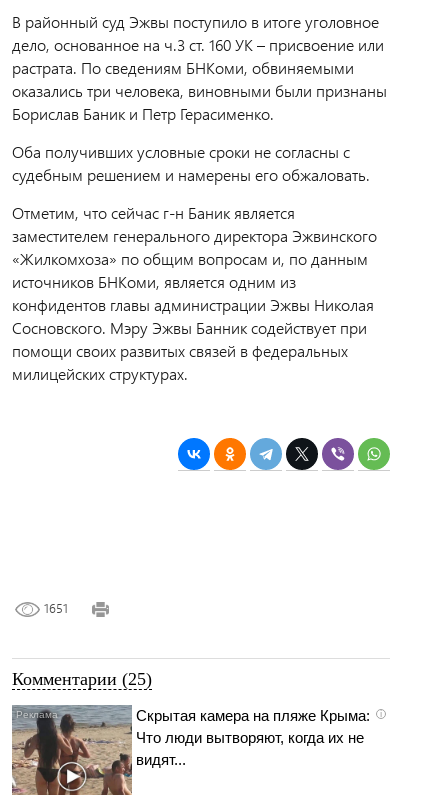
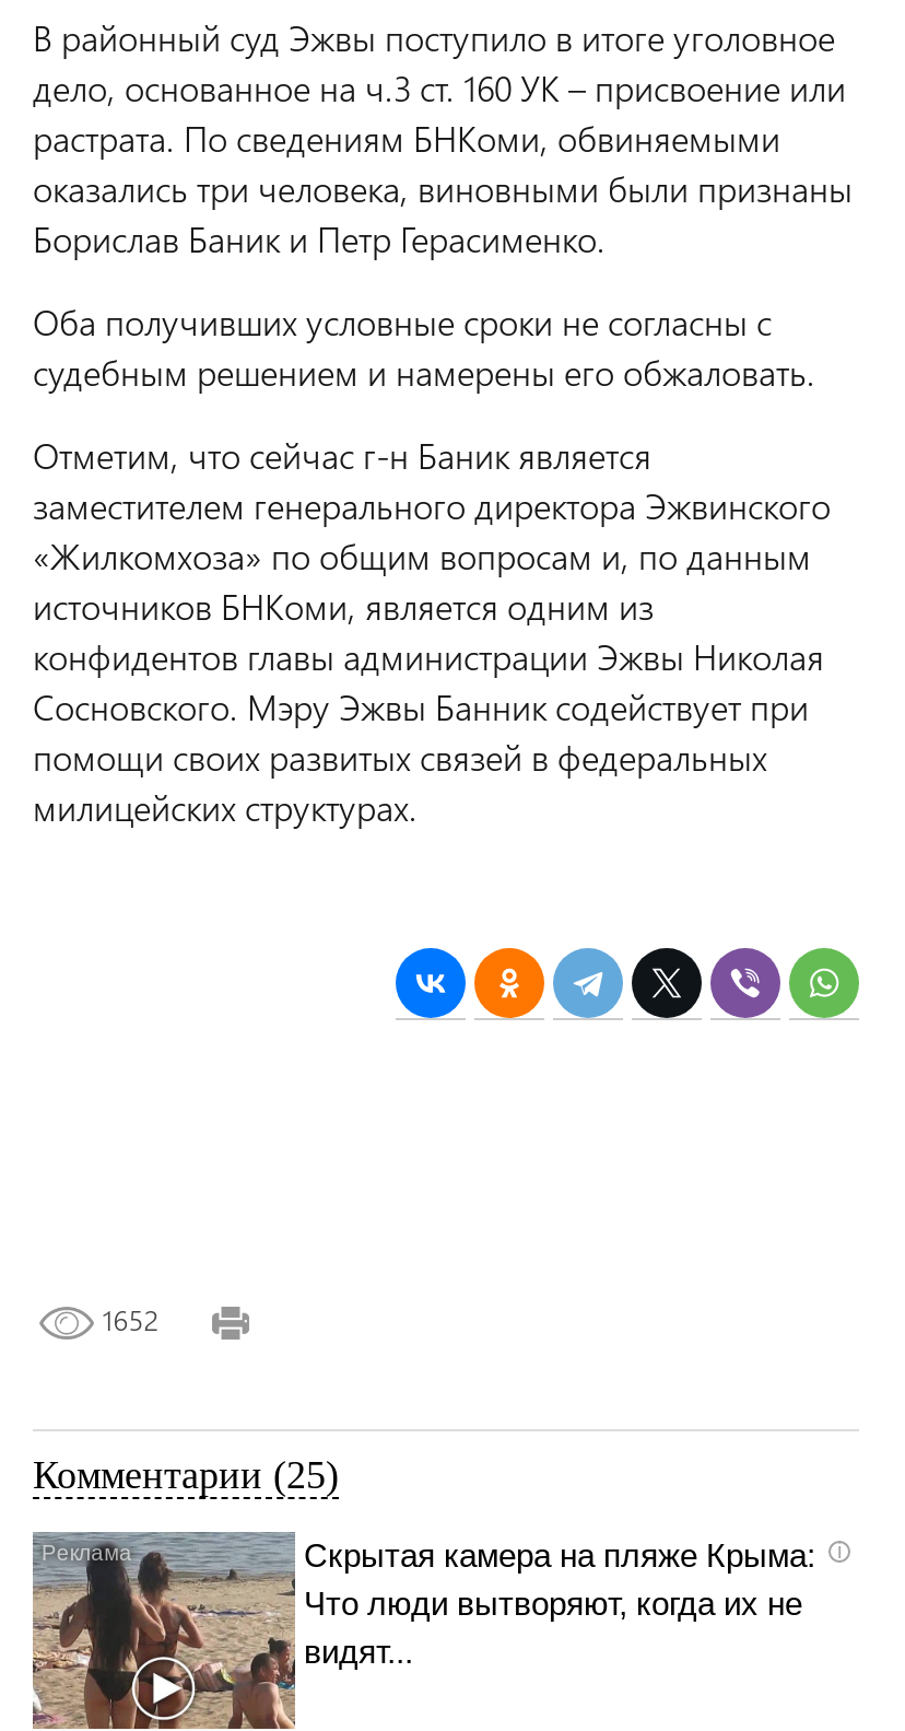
[40,599,72,616] 1651 -> [93,1300,168,1337] 1652

